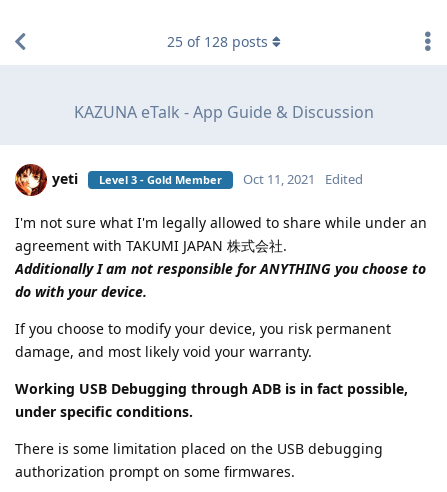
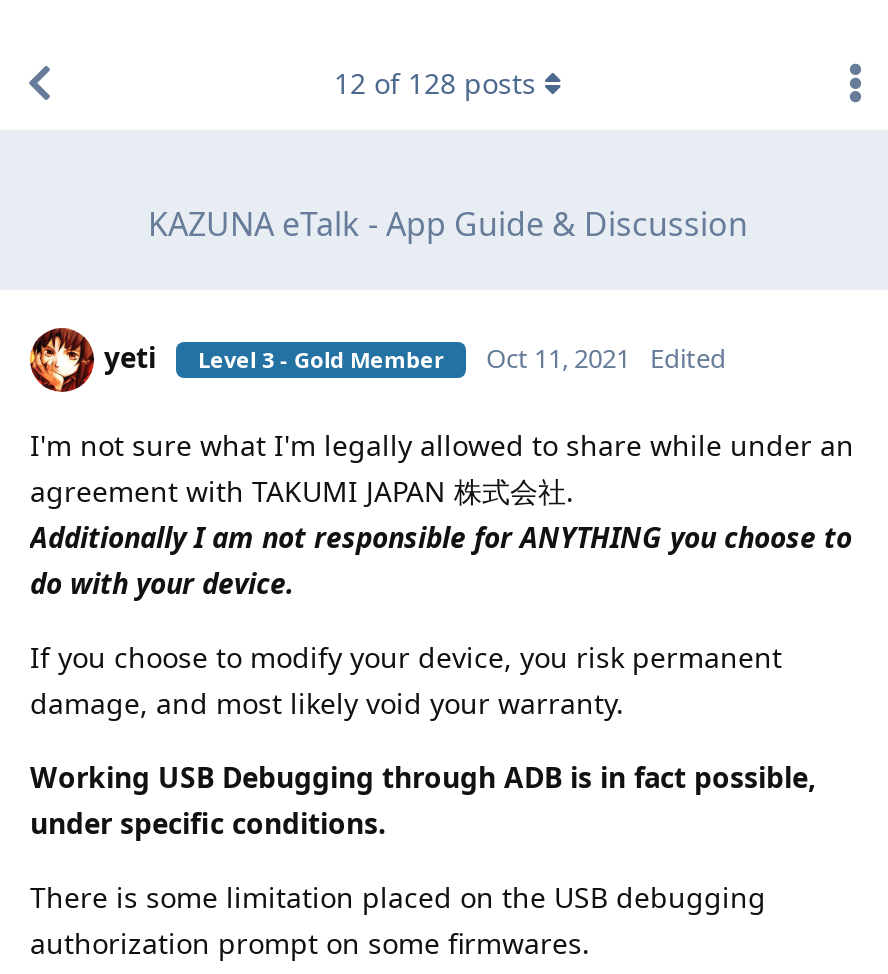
[167,32,268,51] 25 of 128 posts -> [334,64,536,102] 12 of 128 posts

